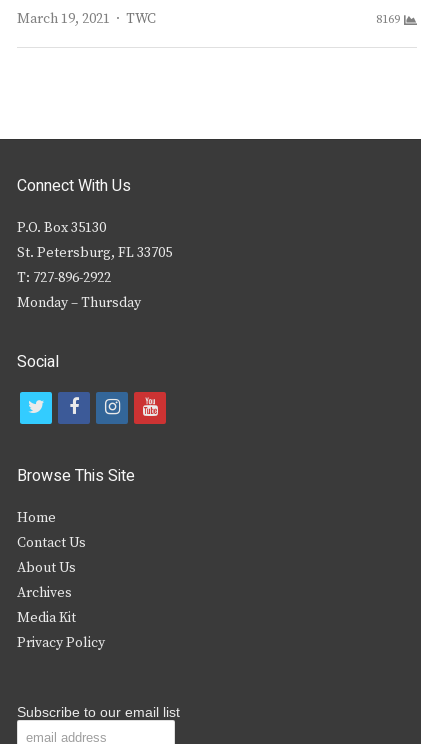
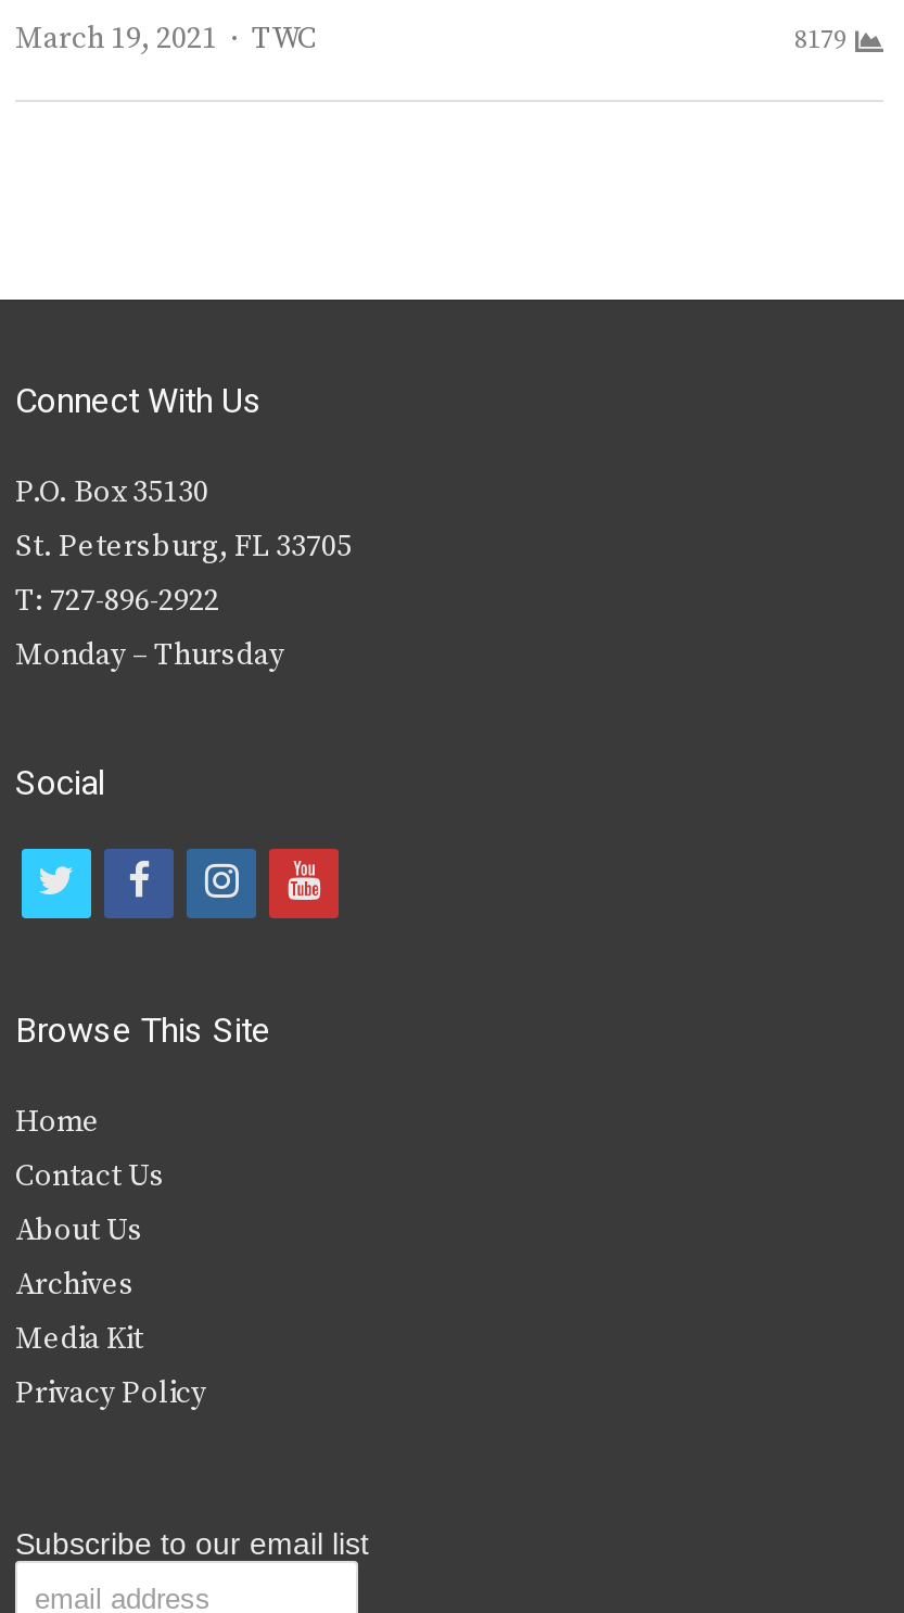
[376,12,400,27] 8169 -> [794,25,846,57] 8179

